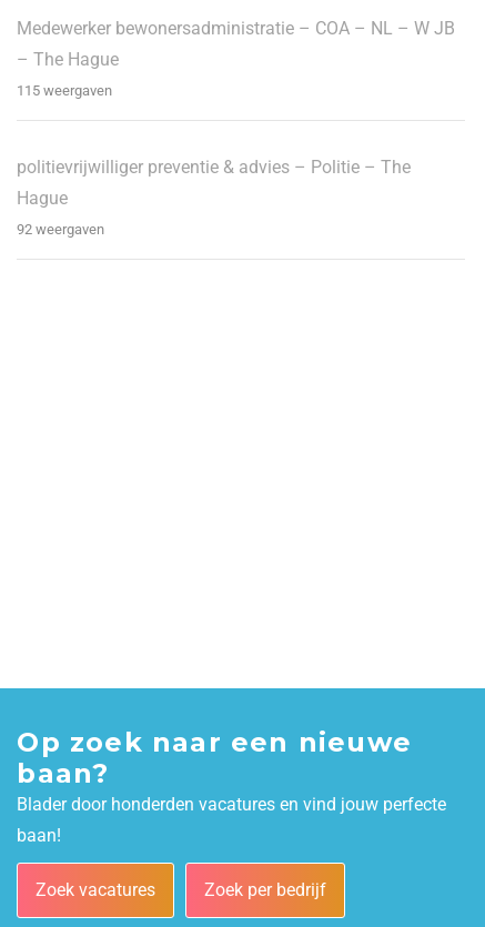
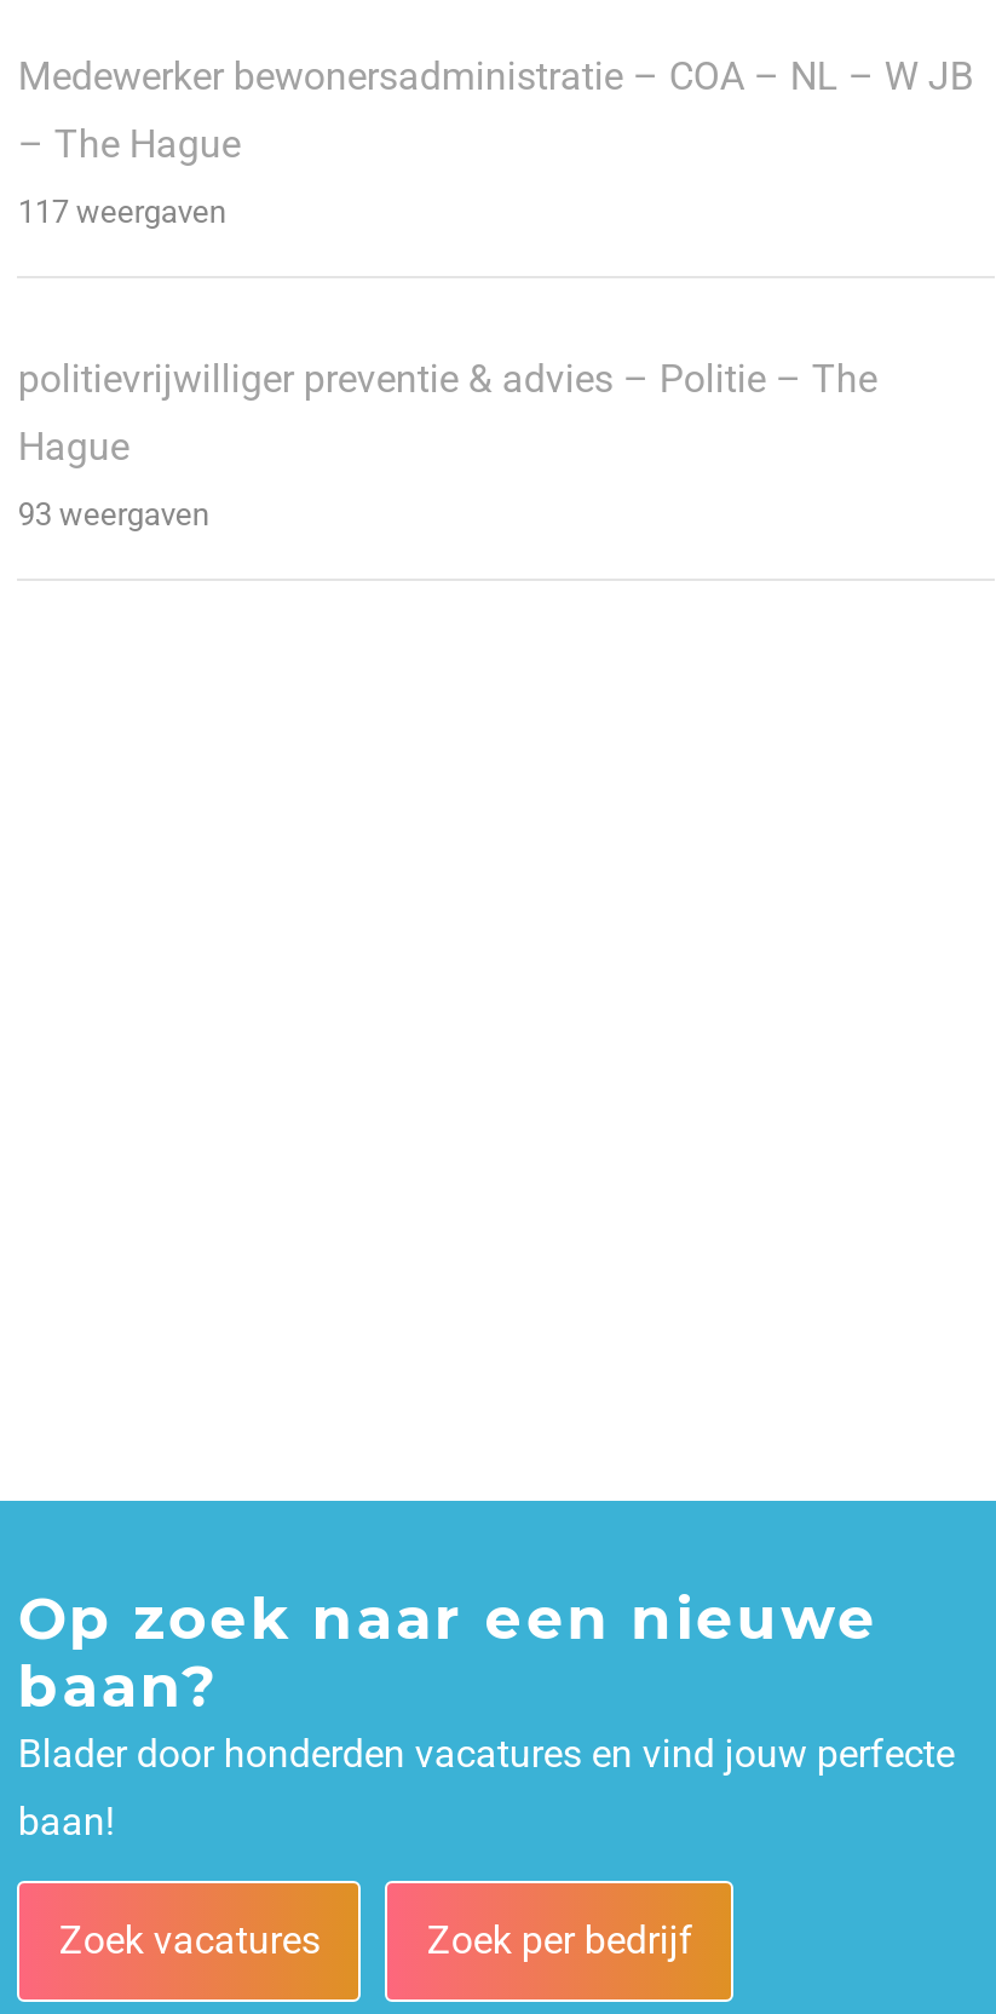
[17,82,113,99] 115 weergaven -> [18,195,226,231] 117 weergaven
[17,221,105,238] 92 weergaven -> [18,497,209,534] 93 weergaven

